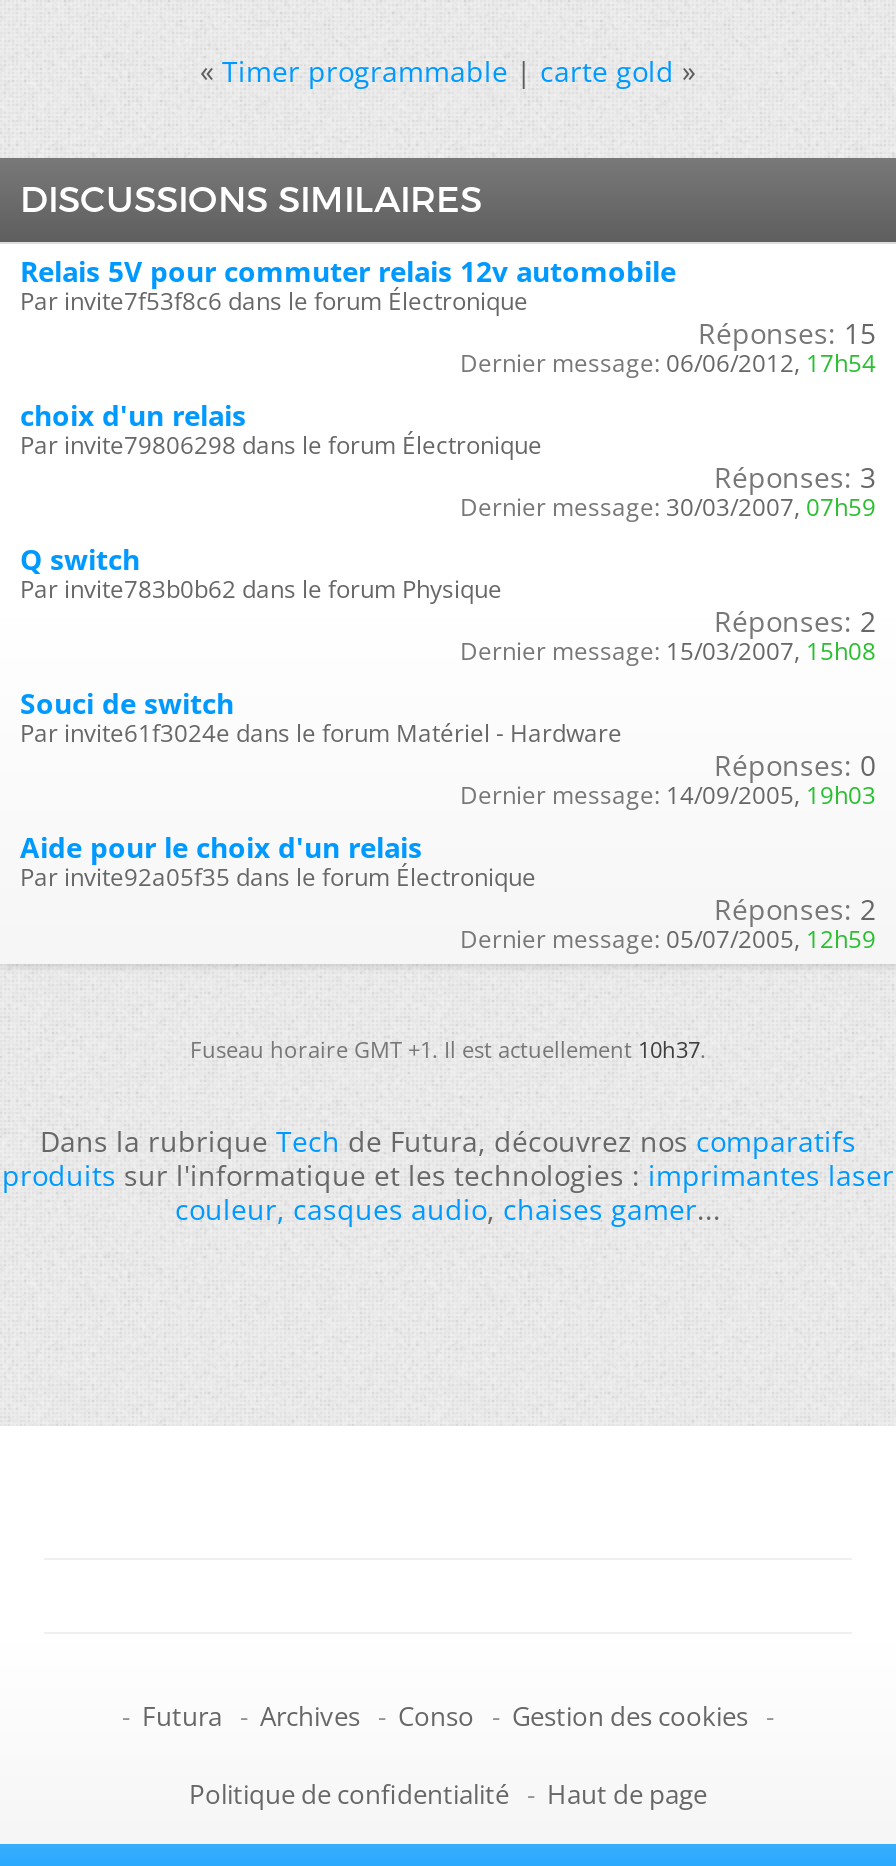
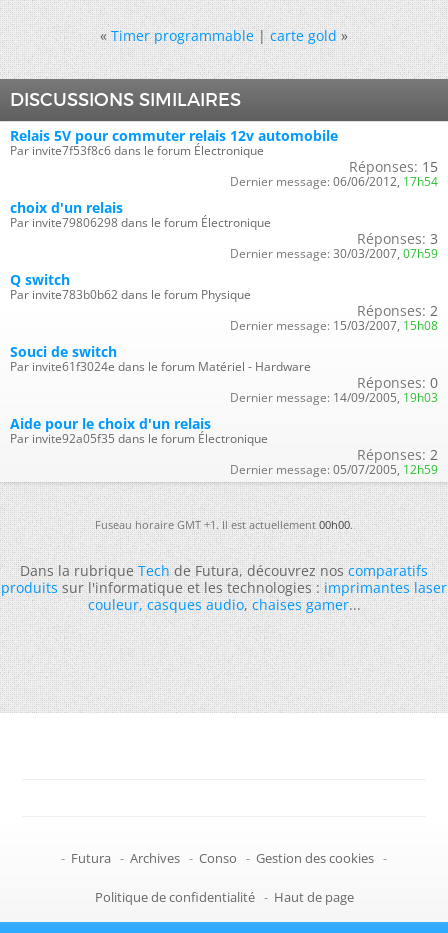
[190,1034,706,1064] Fuseau horaire GMT +1. Il est actuellement 10h37. -> [95,517,353,532] Fuseau horaire GMT +1. Il est actuellement 00h00.

